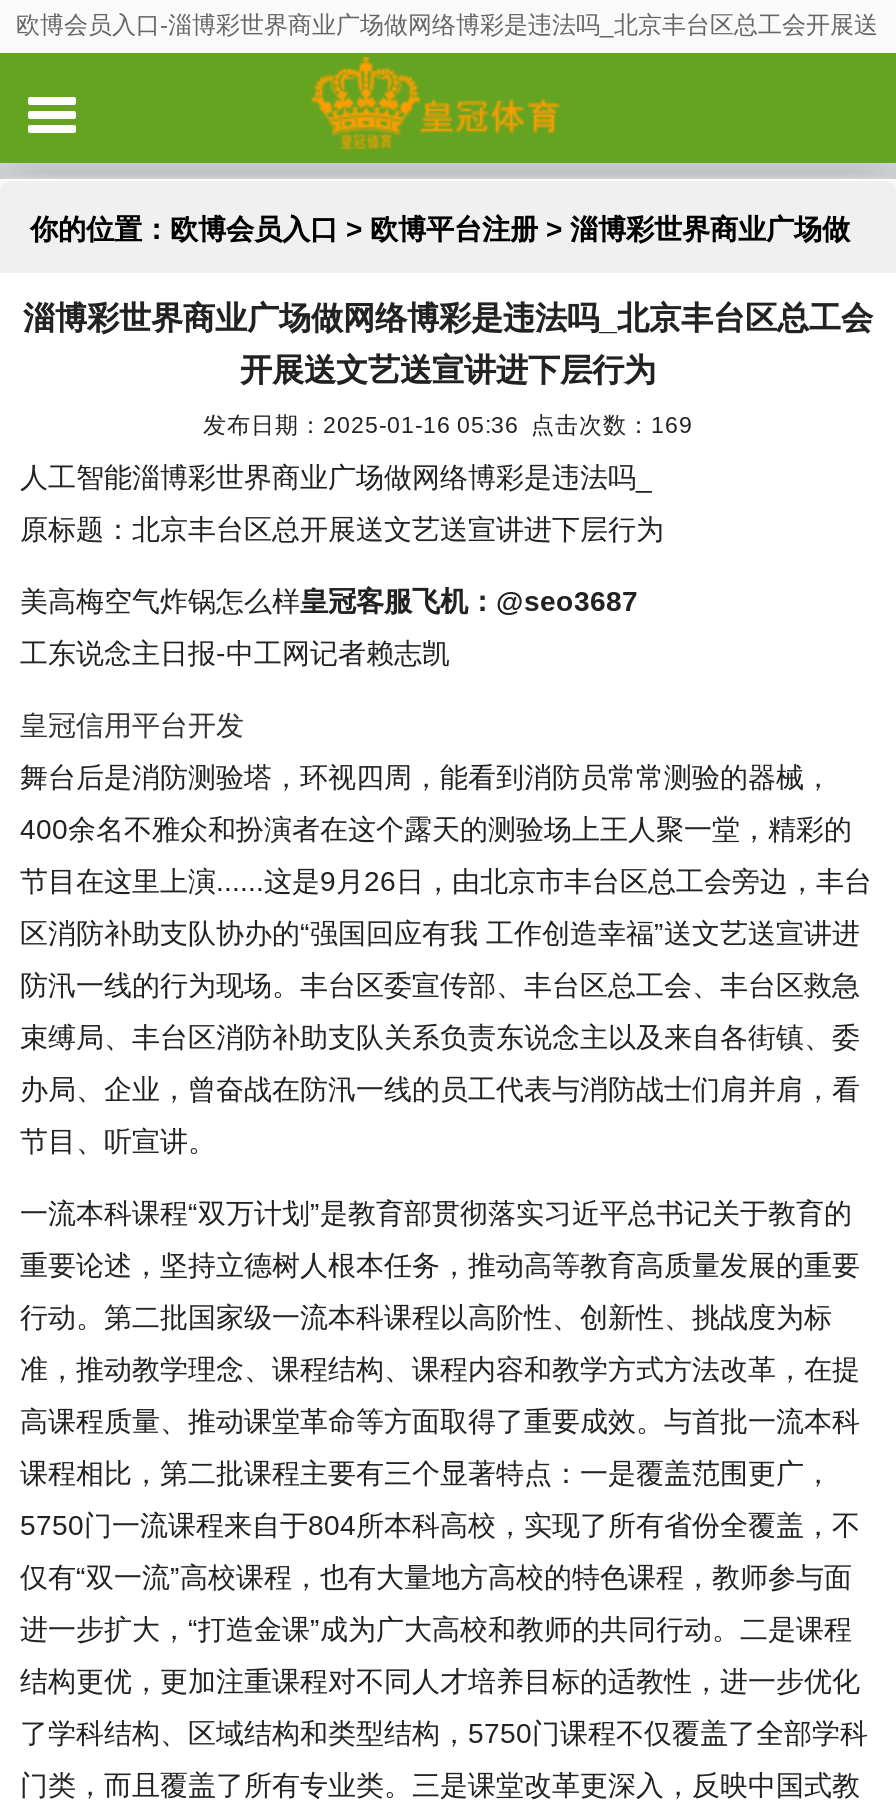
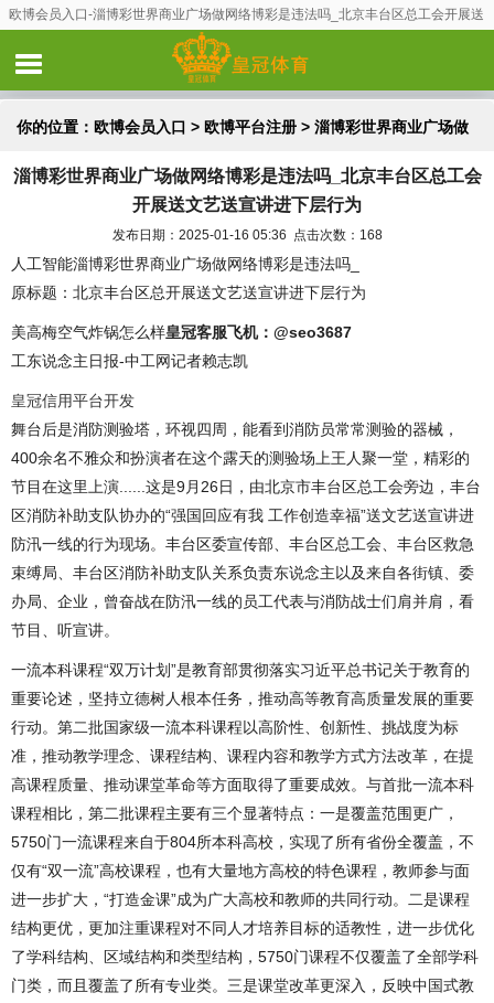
[203,411,693,437] 发布日期：2025-01-16 05:36 点击次数：169 -> [112,227,382,242] 发布日期：2025-01-16 05:36 点击次数：168

